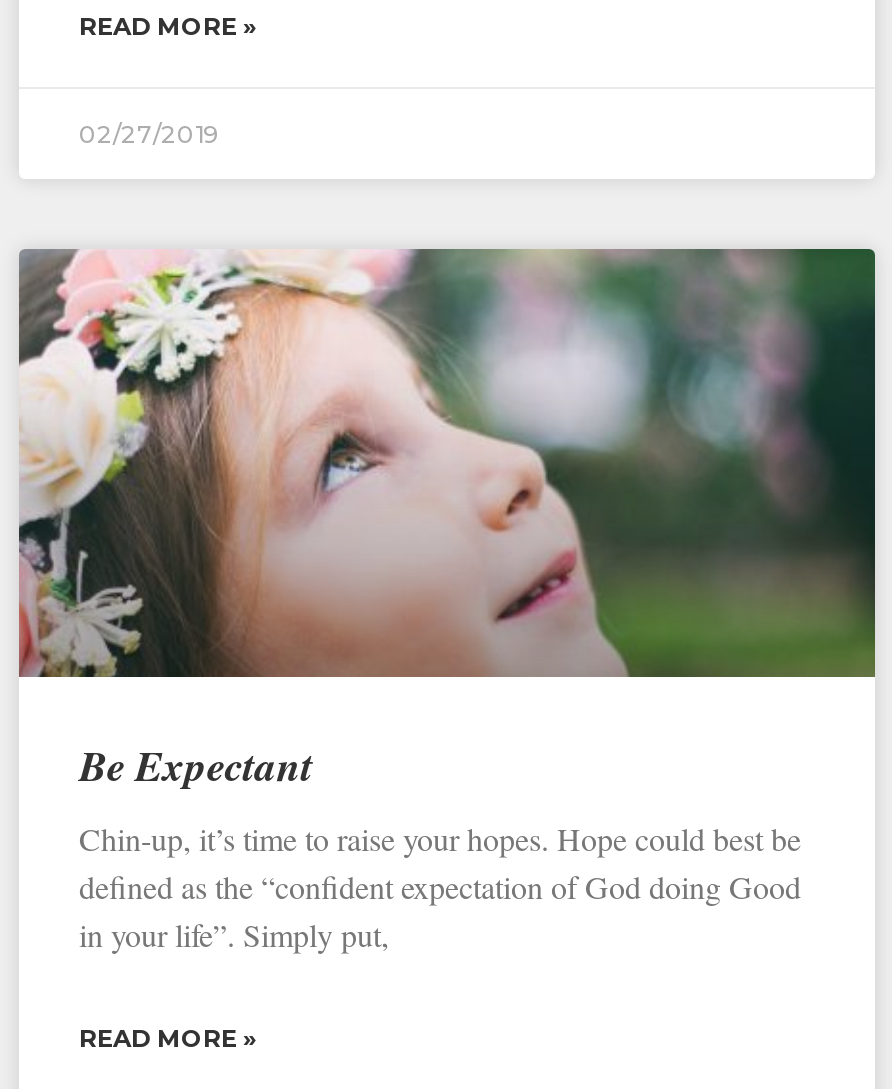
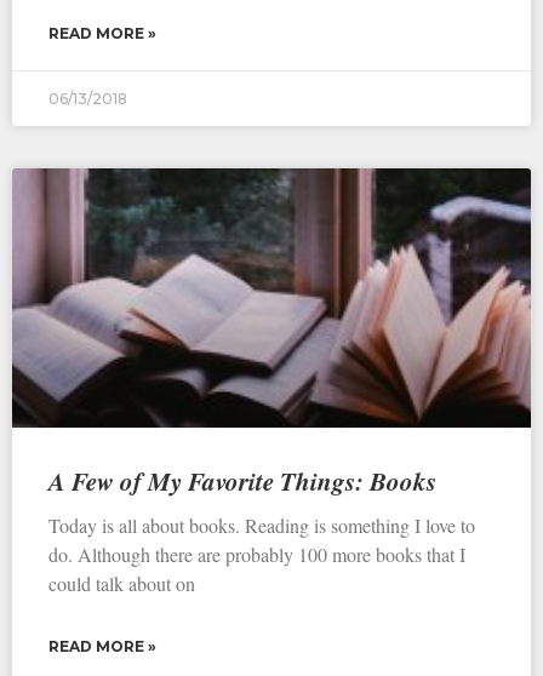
[79,120,219,150] 02/27/2019 -> [48,90,127,108] 06/13/2018
[17,249,877,956] [image] | Be Expectant | Chin-up, it’s time to raise your hopes. Hope could best be | defined as the “confident expectation of God doing Good | in your life”. Simply put, -> [11,167,532,597] [image] | A Few of My Favorite Things: Books | Today is all about books. Reading is something I love to | do. Although there are probably 100 more books that I | could talk about on

